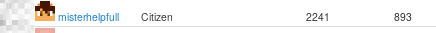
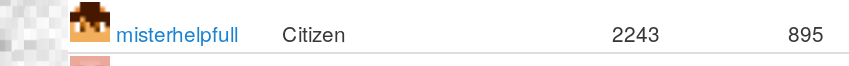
[306,9,330,24] 2241 -> [612,19,660,49] 2243
[394,9,412,24] 893 -> [788,19,824,49] 895

